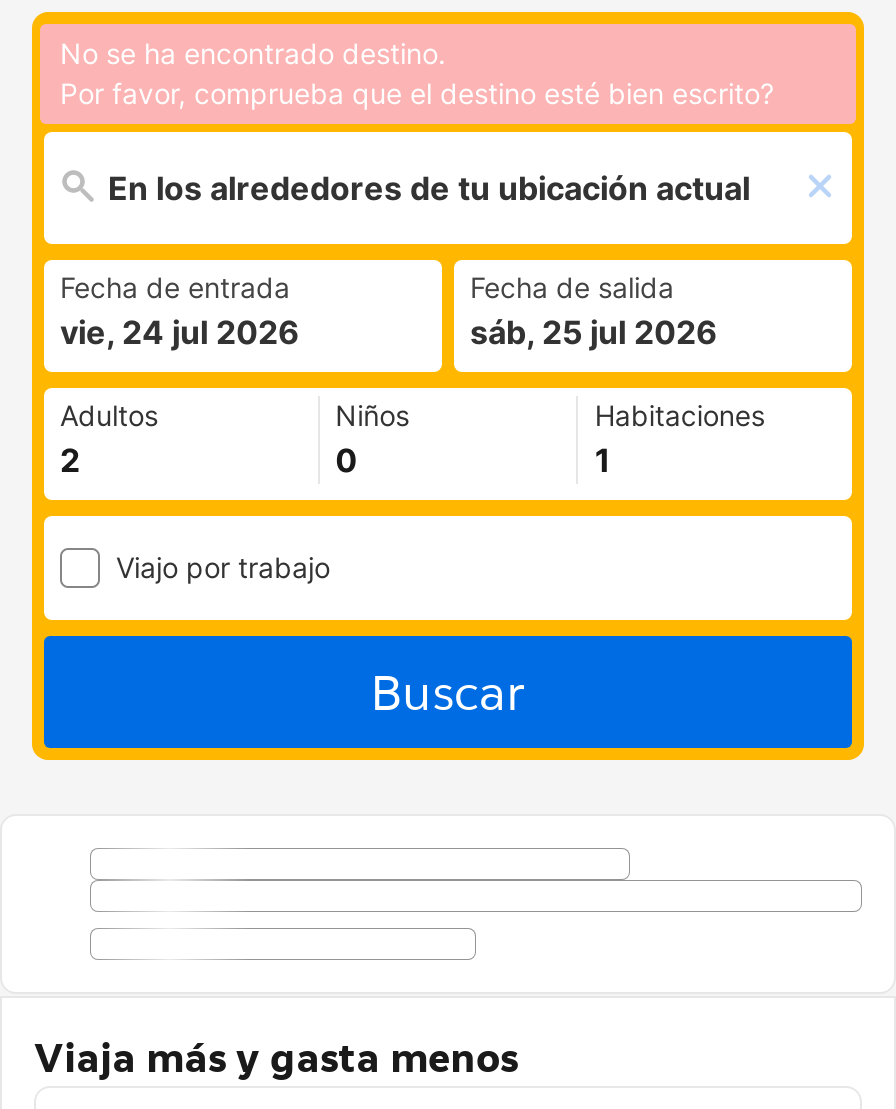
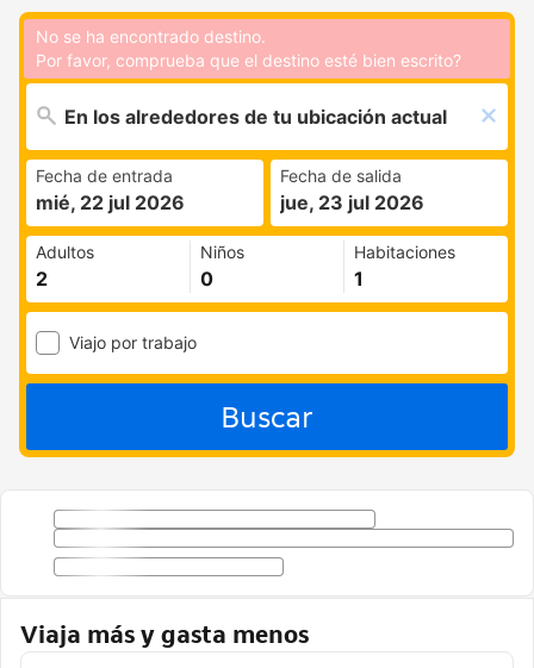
[60,312,300,352] vie, 24 jul 2026 -> [36,191,185,214] mié, 22 jul 2026
[470,312,718,352] sáb, 25 jul 2026 -> [280,191,424,214] jue, 23 jul 2026

